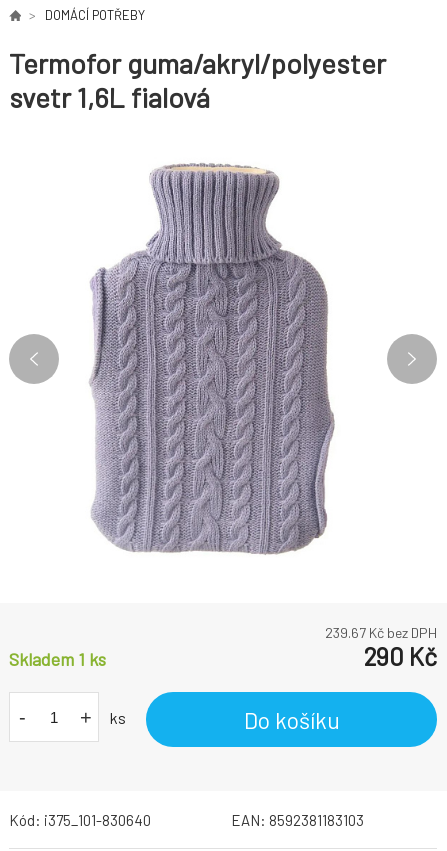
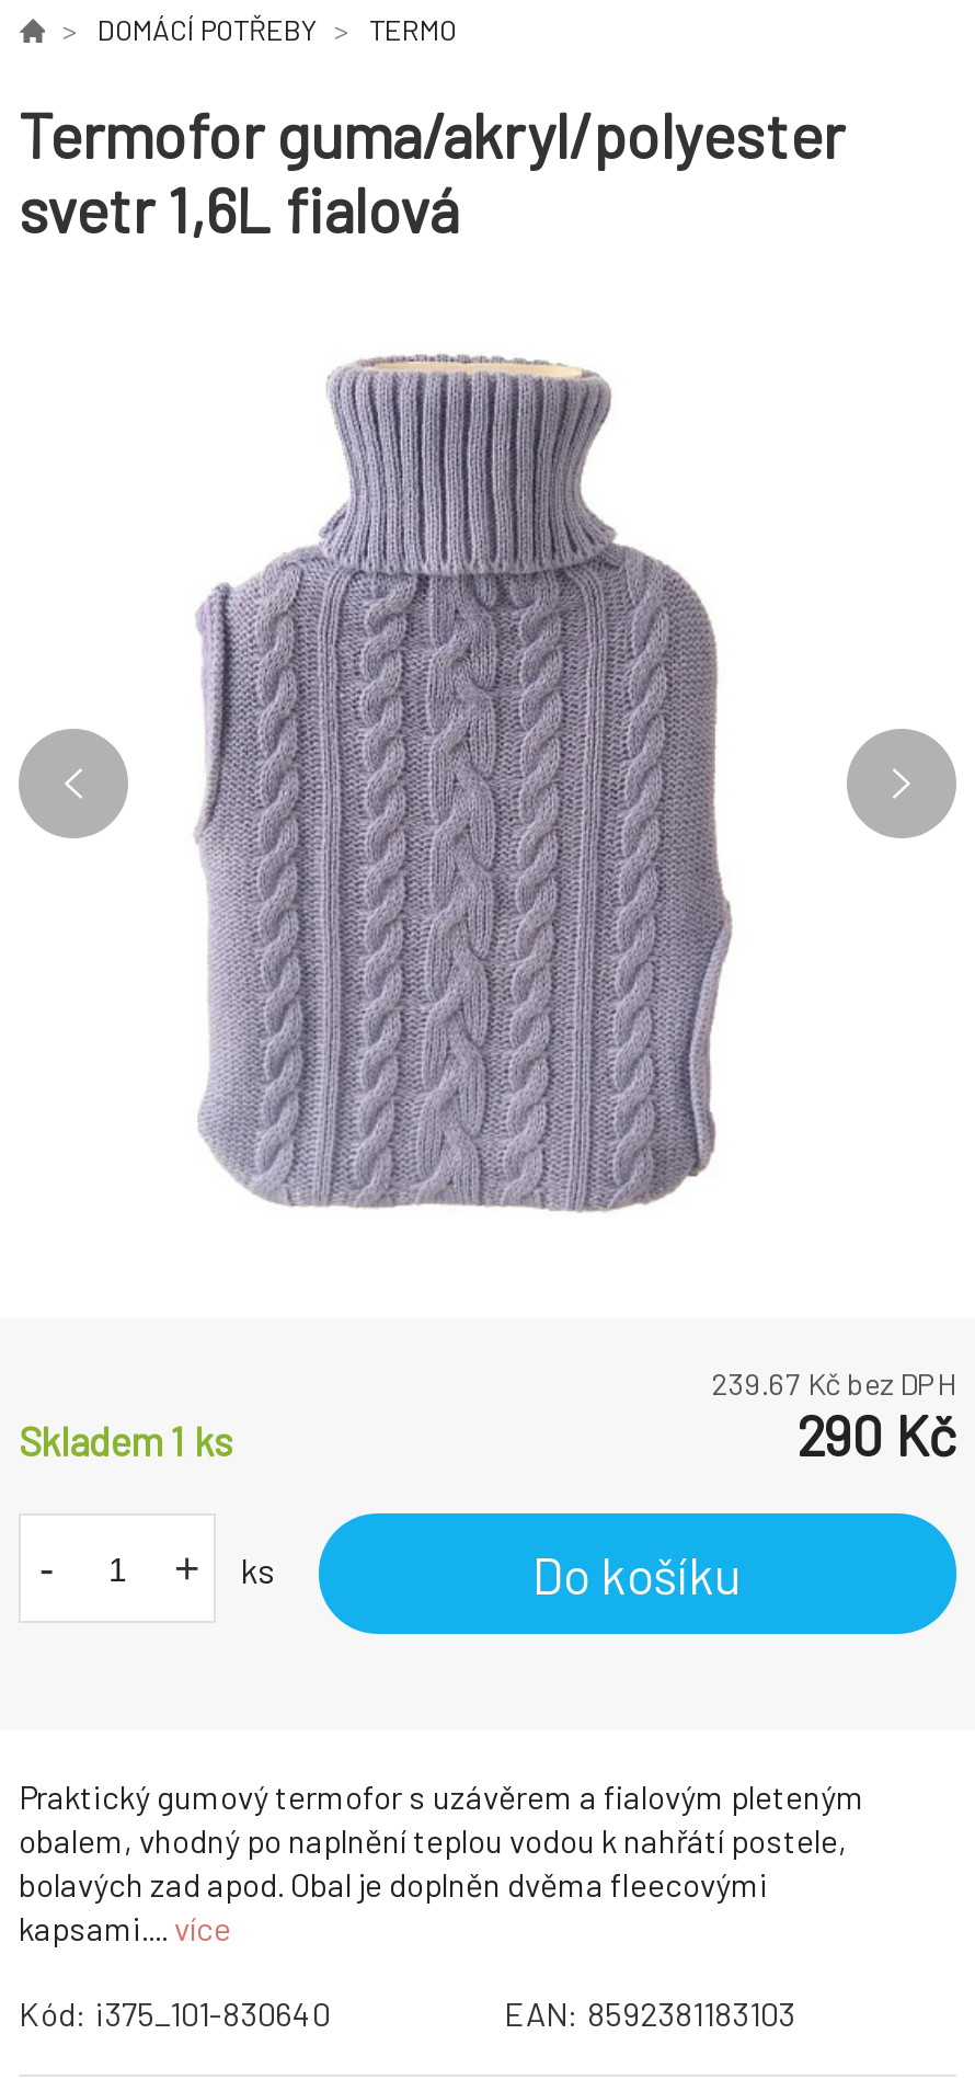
none -> [369,12,457,47] TERMO
none -> [19,1777,864,1948] Praktický gumový termofor s uzávěrem a fialovým pleteným | obalem, vhodný po naplnění teplou vodou k nahřátí postele, | bolavých zad apod. Obal je doplněn dvěma fleecovými | kapsami.... více

